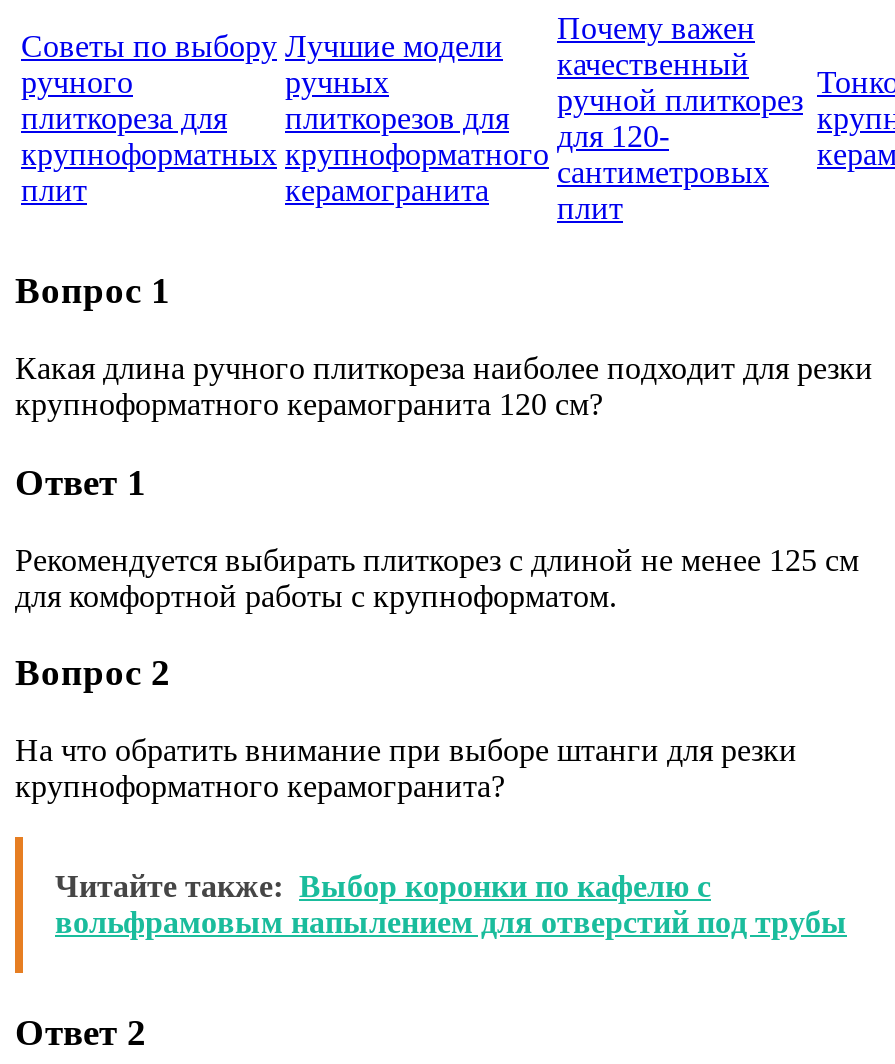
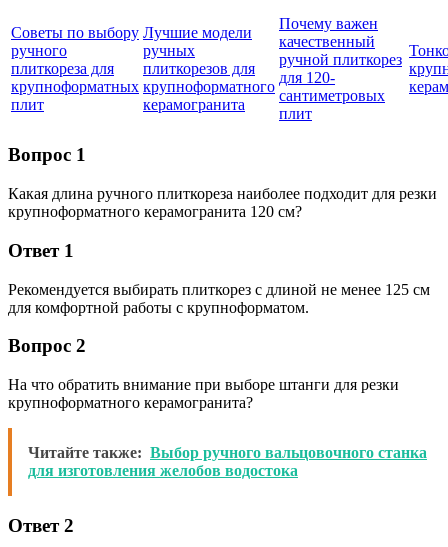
[55,869,847,939] Читайте также: Выбор коронки по кафелю с | вольфрамовым напылением для отверстий под трубы -> [28,444,427,479] Читайте также: Выбор ручного вальцовочного станка | для изготовления желобов водостока

